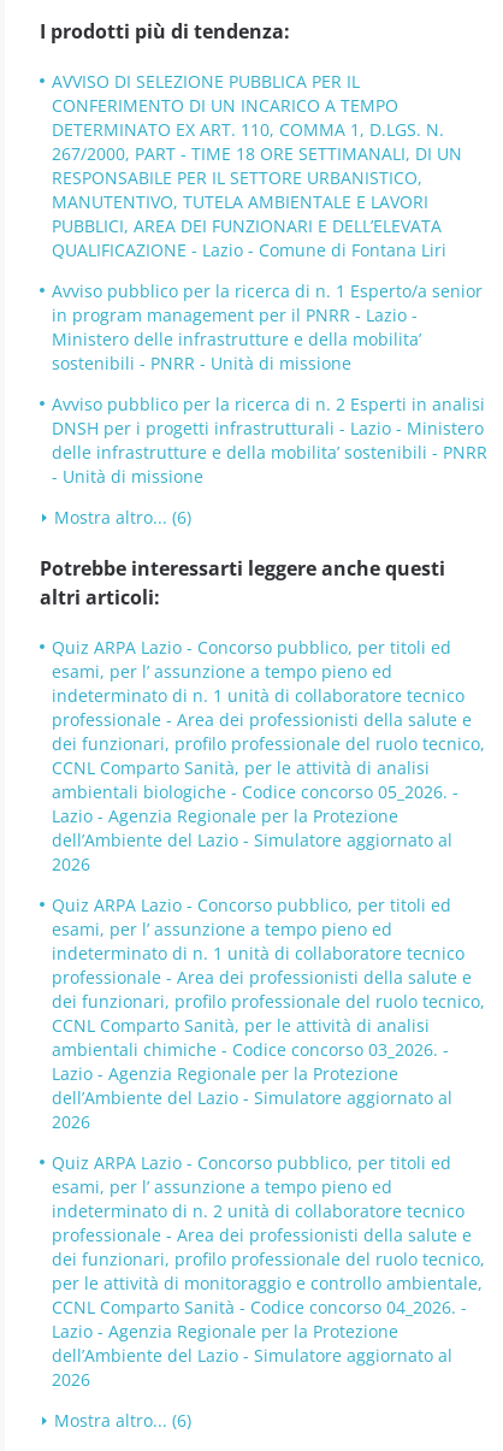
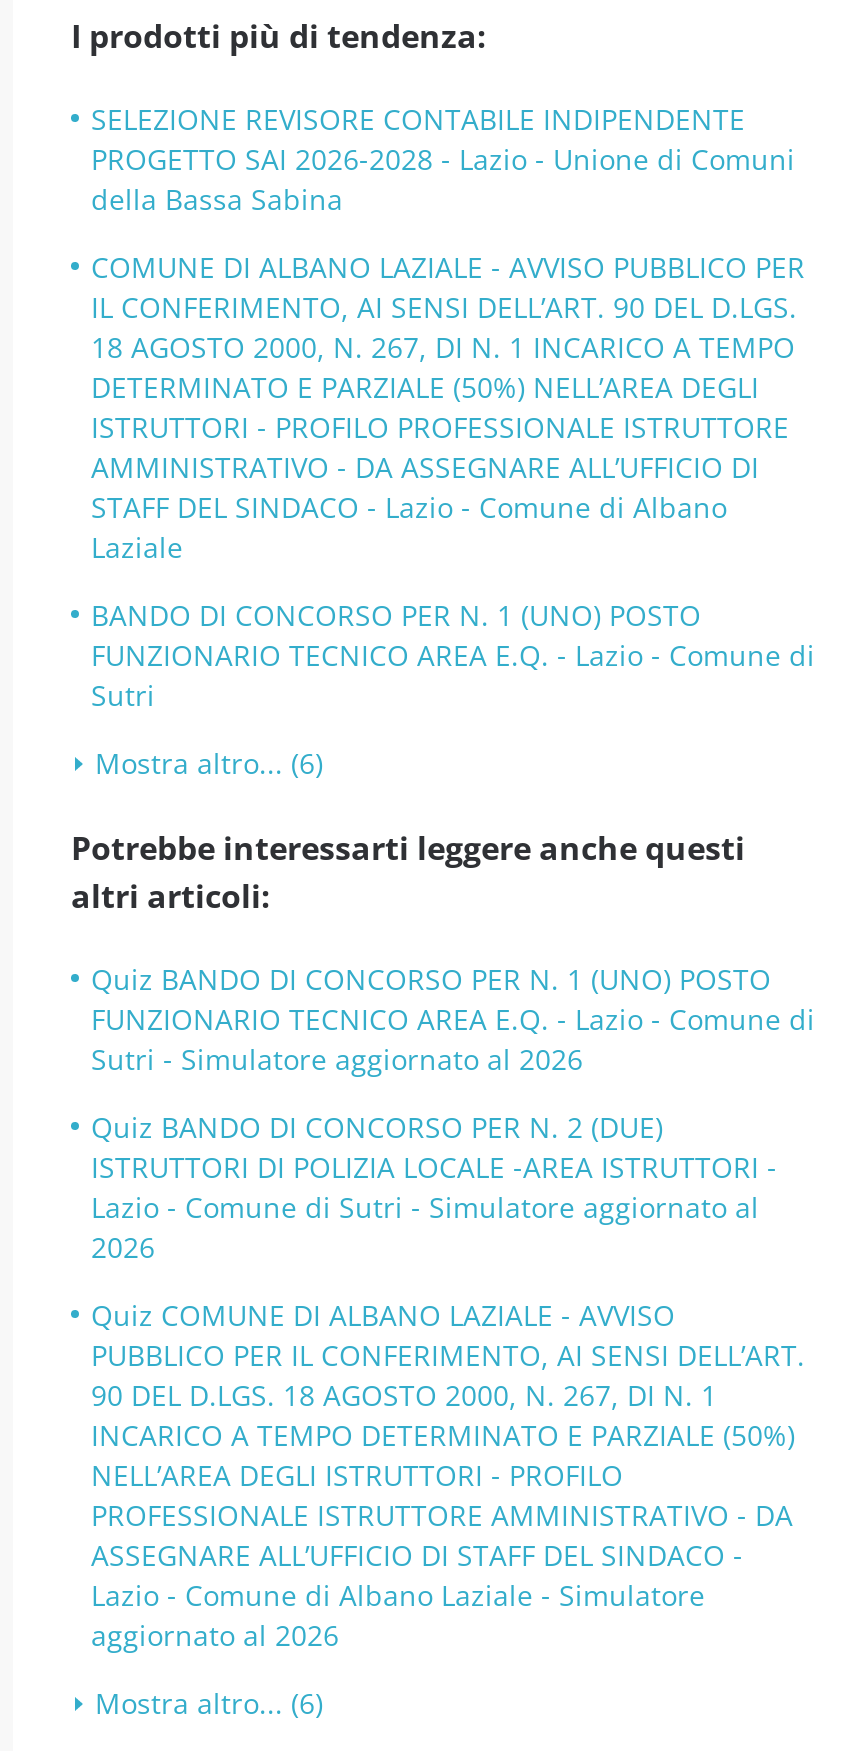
[52,70,462,261] AVVISO DI SELEZIONE PUBBLICA PER IL | CONFERIMENTO DI UN INCARICO A TEMPO | DETERMINATO EX ART. 110, COMMA 1, D.LGS. N. | 267/2000, PART - TIME 18 ORE SETTIMANALI, DI UN | RESPONSABILE PER IL SETTORE URBANISTICO, | MANUTENTIVO, TUTELA AMBIENTALE E LAVORI | PUBBLICI, AREA DEI FUNZIONARI E DELL’ELEVATA | QUALIFICAZIONE - Lazio - Comune di Fontana Liri -> [91,100,795,218] SELEZIONE REVISORE CONTABILE INDIPENDENTE | PROGETTO SAI 2026-2028 - Lazio - Unione di Comuni | della Bassa Sabina
[52,279,483,374] Avviso pubblico per la ricerca di n. 1 Esperto/a senior | in program management per il PNRR - Lazio - | Ministero delle infrastrutture e della mobilita’ | sostenibili - PNRR - Unità di missione -> [91,248,805,566] COMUNE DI ALBANO LAZIALE - AVVISO PUBBLICO PER | IL CONFERIMENTO, AI SENSI DELL’ART. 90 DEL D.LGS. | 18 AGOSTO 2000, N. 267, DI N. 1 INCARICO A TEMPO | DETERMINATO E PARZIALE (50%) NELL’AREA DEGLI | ISTRUTTORI - PROFILO PROFESSIONALE ISTRUTTORE | AMMINISTRATIVO - DA ASSEGNARE ALL’UFFICIO DI | STAFF DEL SINDACO - Lazio - Comune di Albano | Laziale
[52,393,487,488] Avviso pubblico per la ricerca di n. 2 Esperti in analisi | DNSH per i progetti infrastrutturali - Lazio - Ministero | delle infrastrutture e della mobilita’ sostenibili - PNRR | - Unità di missione -> [91,596,815,714] BANDO DI CONCORSO PER N. 1 (UNO) POSTO | FUNZIONARIO TECNICO AREA E.Q. - Lazio - Comune di | Sutri
[52,636,485,851] Quiz ARPA Lazio - Concorso pubblico, per titoli ed | esami, per l’ assunzione a tempo pieno ed | indeterminato di n. 1 unità di collaboratore tecnico | professionale - Area dei professionisti della salute e | dei funzionari, profilo professionale del ruolo tecnico, | CCNL Comparto Sanità, per le attività di analisi | ambientali biologiche - Codice concorso 05_2026. - | Lazio - Agenzia Regionale per la Protezione | dell’Ambiente del Lazio - Simulatore aggiornato al -> [91,960,815,1226] Quiz BANDO DI CONCORSO PER N. 1 (UNO) POSTO | FUNZIONARIO TECNICO AREA E.Q. - Lazio - Comune di | Sutri - Simulatore aggiornato al 2026 | Quiz BANDO DI CONCORSO PER N. 2 (DUE) | ISTRUTTORI DI POLIZIA LOCALE -AREA ISTRUTTORI - | Lazio - Comune di Sutri - Simulatore aggiornato al
[52,893,485,1391] Quiz ARPA Lazio - Concorso pubblico, per titoli ed | esami, per l’ assunzione a tempo pieno ed | indeterminato di n. 1 unità di collaboratore tecnico | professionale - Area dei professionisti della salute e | dei funzionari, profilo professionale del ruolo tecnico, | CCNL Comparto Sanità, per le attività di analisi | ambientali chimiche - Codice concorso 03_2026. - | Lazio - Agenzia Regionale per la Protezione | dell’Ambiente del Lazio - Simulatore aggiornato al | 2026 | Quiz ARPA Lazio - Concorso pubblico, per titoli ed | esami, per l’ assunzione a tempo pieno ed | indeterminato di n. 2 unità di collaboratore tecnico | professionale - Area dei professionisti della salute e | dei funzionari, profilo professionale del ruolo tecnico, | per le attività di monitoraggio e controllo ambientale, | CCNL Comparto Sanità - Codice concorso 04_2026. - | Lazio - Agenzia Regionale per la Protezione | dell’Ambiente del Lazio - Simulatore aggiornato al | 2026 -> [91,1296,805,1654] Quiz COMUNE DI ALBANO LAZIALE - AVVISO | PUBBLICO PER IL CONFERIMENTO, AI SENSI DELL’ART. | 90 DEL D.LGS. 18 AGOSTO 2000, N. 267, DI N. 1 | INCARICO A TEMPO DETERMINATO E PARZIALE (50%) | NELL’AREA DEGLI ISTRUTTORI - PROFILO | PROFESSIONALE ISTRUTTORE AMMINISTRATIVO - DA | ASSEGNARE ALL’UFFICIO DI STAFF DEL SINDACO - | Lazio - Comune di Albano Laziale - Simulatore | aggiornato al 2026

